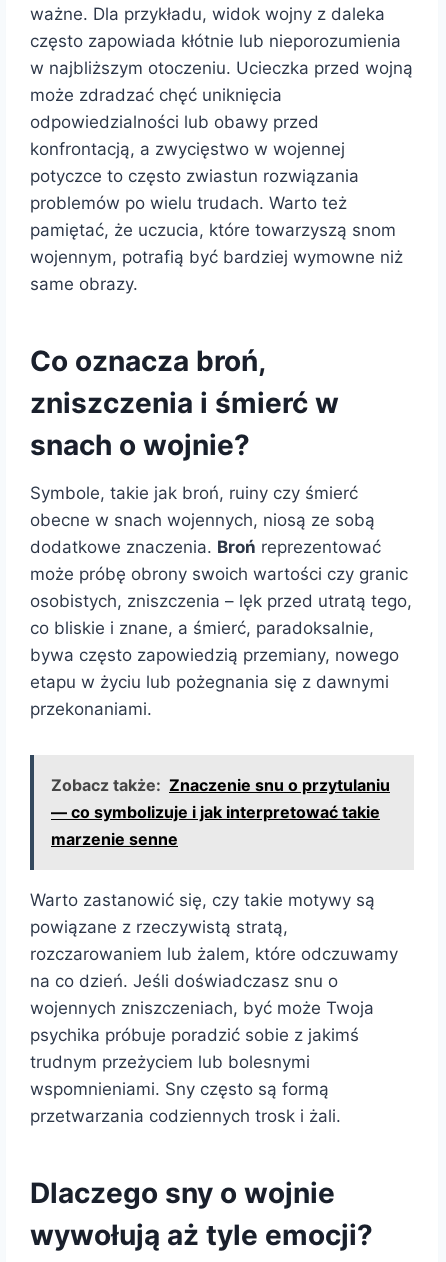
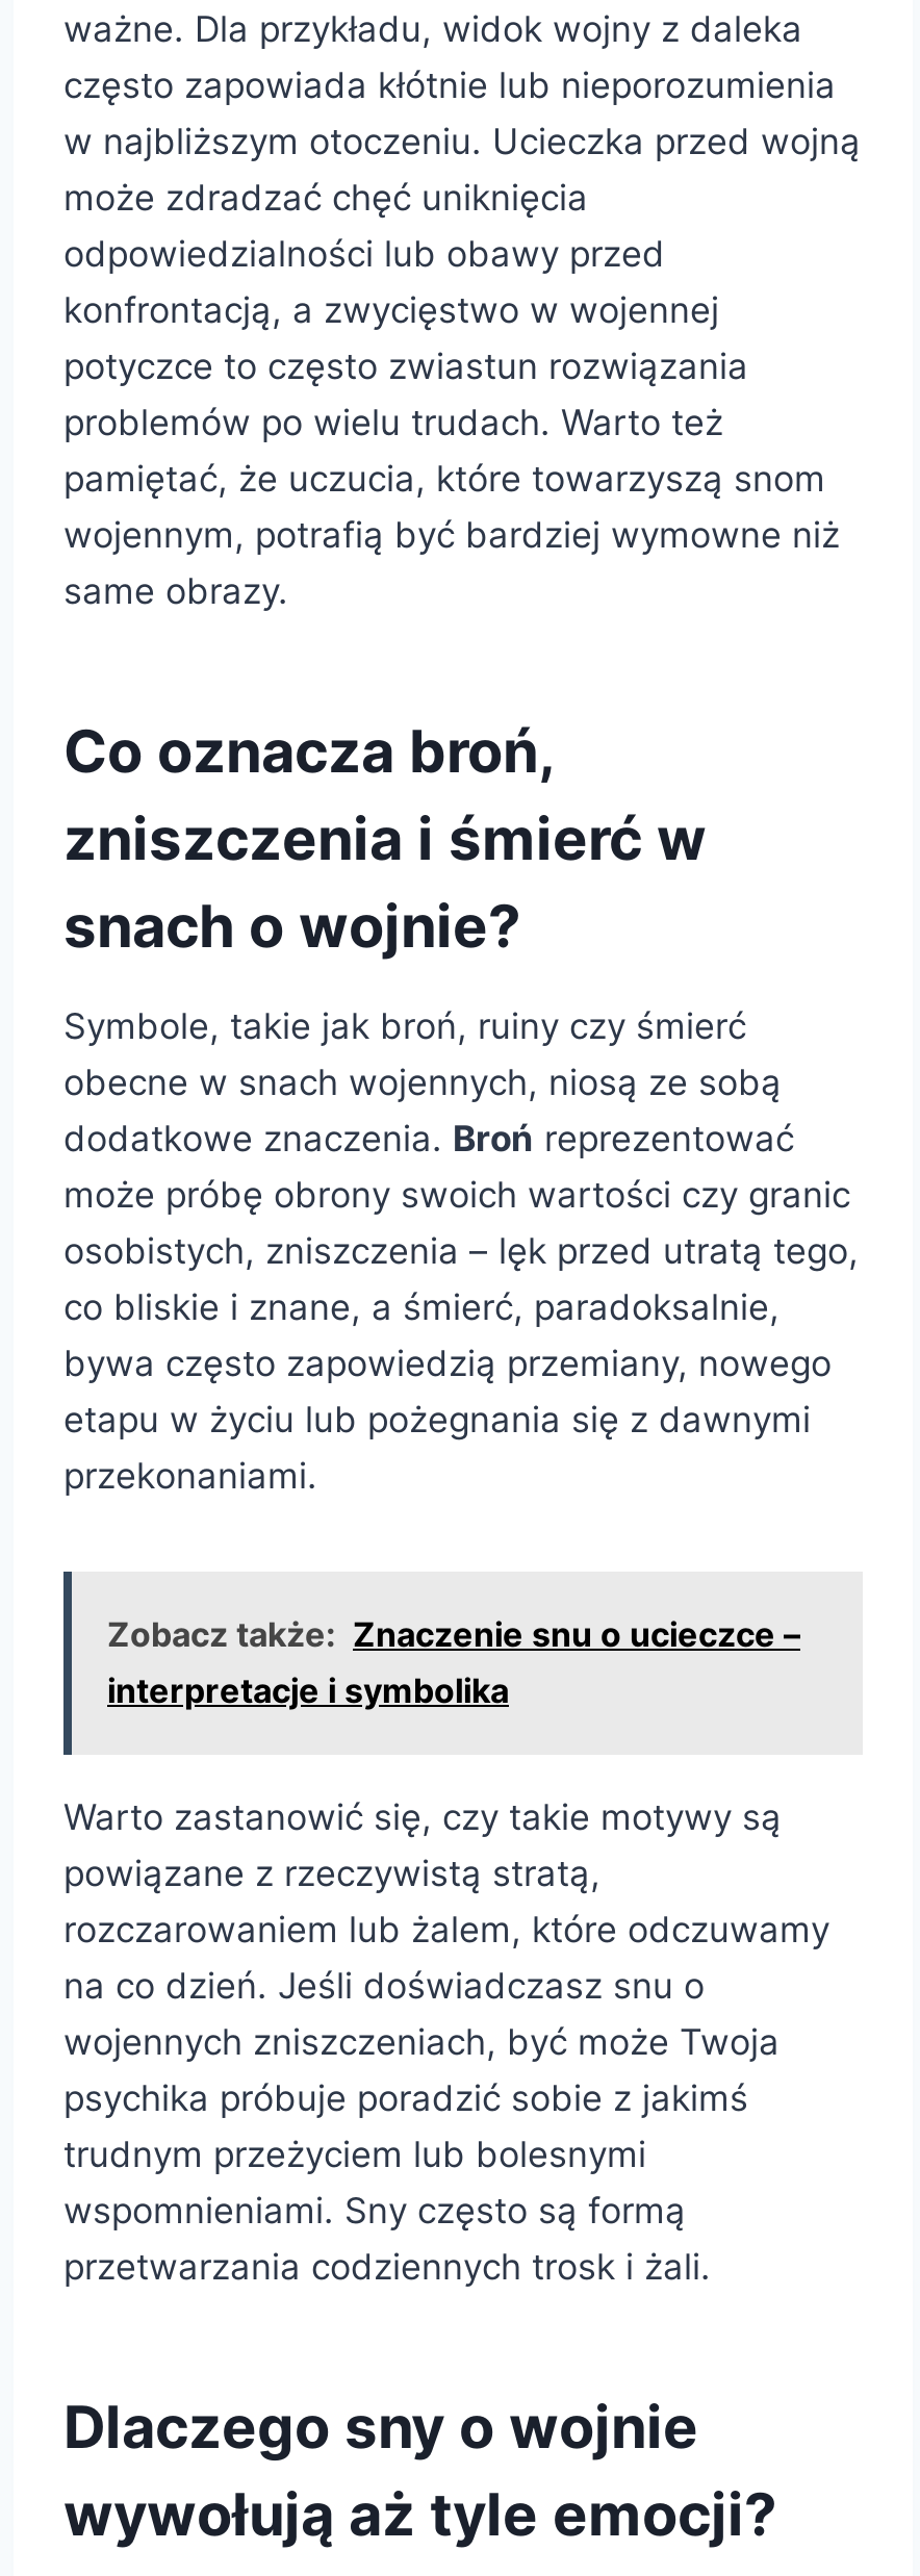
[51,775,390,849] Zobacz także: Znaczenie snu o przytulaniu | — co symbolizuje i jak interpretować takie | marzenie senne -> [107,1613,800,1711] Zobacz także: Znaczenie snu o ucieczce – | interpretacje i symbolika

